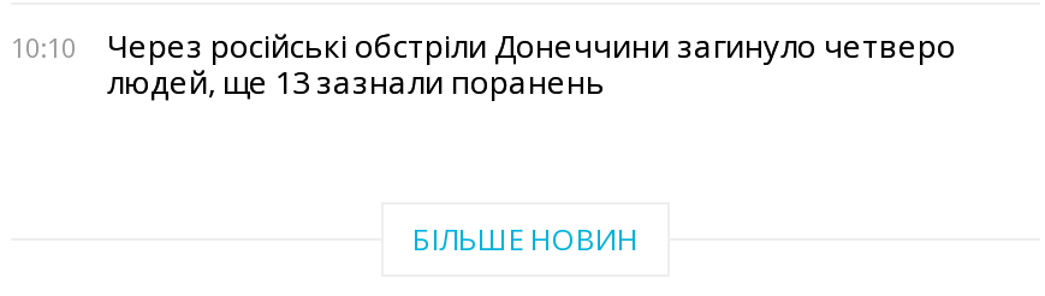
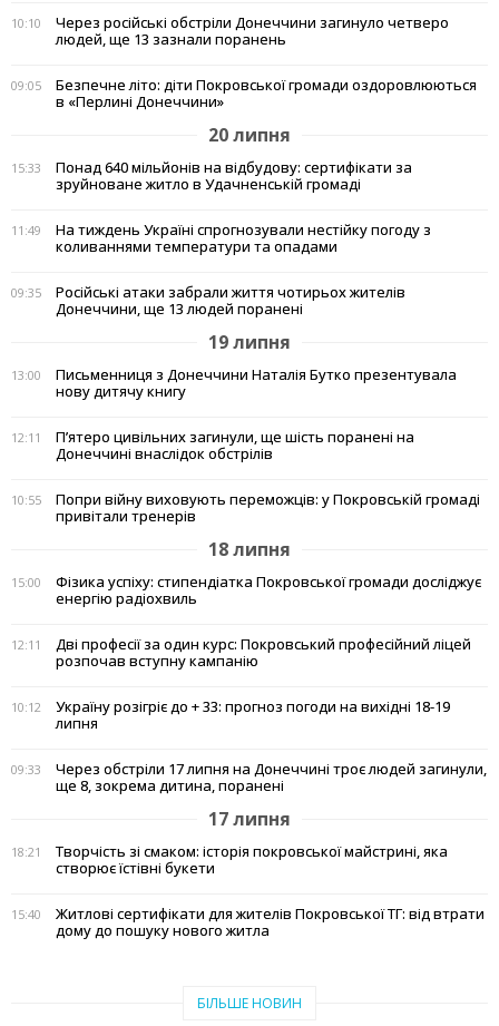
none -> [11,75,487,940] 09:05 | Безпечне літо: діти Покровської громади оздоровлюються | в «Перлині Донеччини» | 20 липня | 15:33 | Понад 640 мільйонів на відбудову: сертифікати за | зруйноване житло в Удачненській громаді | 11:49 | На тиждень Україні спрогнозували нестійку погоду з | коливаннями температури та опадами | 09:35 | Російські атаки забрали життя чотирьох жителів | Донеччини, ще 13 людей поранені | 19 липня | 13:00 | Письменниця з Донеччини Наталія Бутко презентувала | нову дитячу книгу | 12:11 | П’ятеро цивільних загинули, ще шість поранені на | Донеччині внаслідок обстрілів | 10:55 | Попри війну виховують переможців: у Покровській громаді | привітали тренерів | 18 липня | 15:00 | Фізика успіху: стипендіатка Покровської громади досліджує | енергію радіохвиль | 12:11 | Дві професії за один курс: Покровський професійний ліцей | розпочав вступну кампанію | 10:12 | Україну розігріє до + 33: прогноз погоди на вихідні 18-19 | липня | 09:33 | Через обстріли 17 липня на Донеччині троє людей загинули, | ще 8, зокрема дитина, поранені | 17 липня | 18:21 | Творчість зі смаком: історія покровської майстрині, яка | створює їстівні букети | 15:40 | Житлові сертифікати для жителів Покровської ТГ: від втрати | дому до пошуку нового житла

